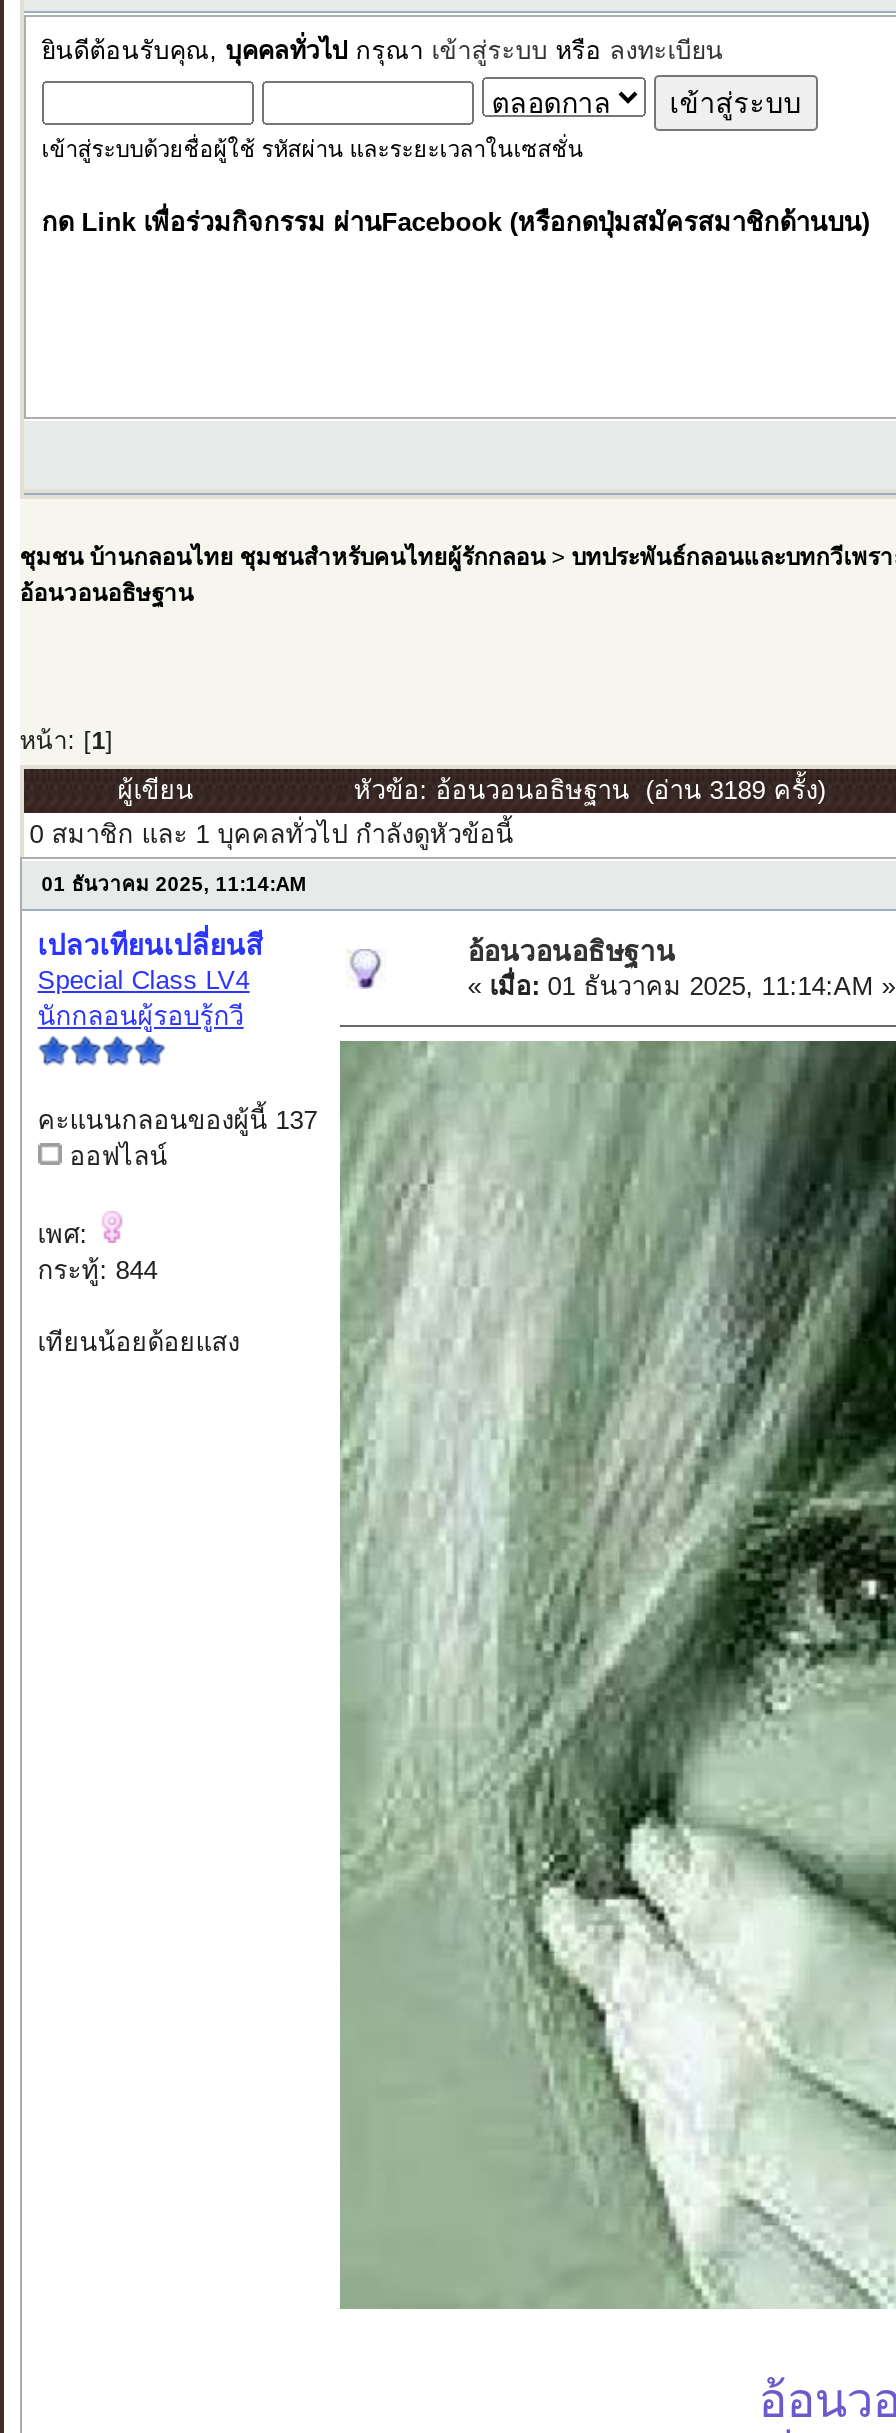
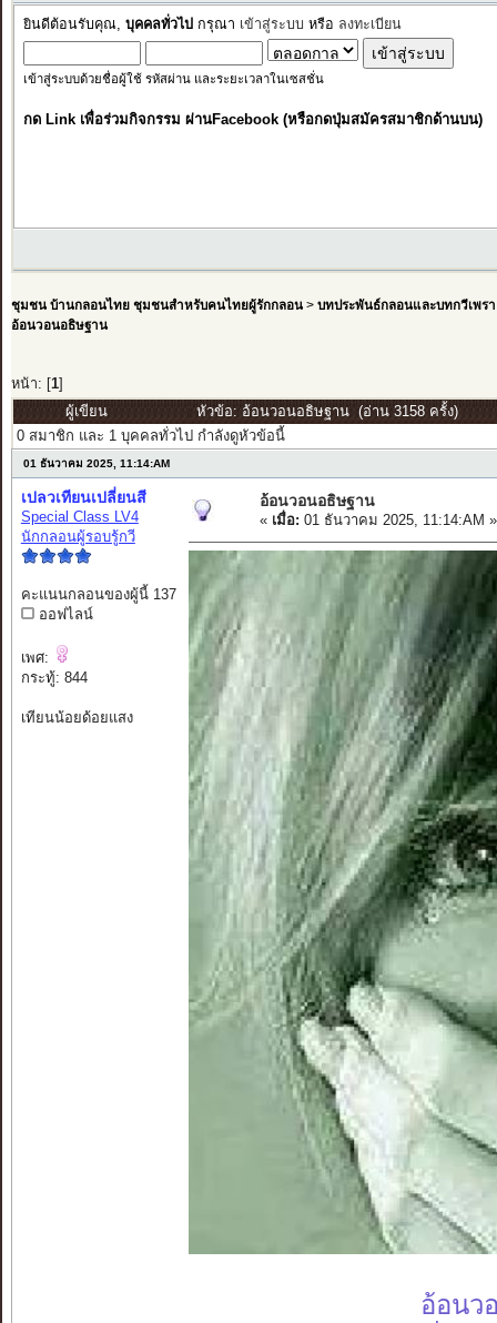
[354,775,826,805] หัวข้อ: อ้อนวอนอธิษฐาน (อ่าน 3189 ครั้ง) -> [196,403,458,420] หัวข้อ: อ้อนวอนอธิษฐาน (อ่าน 3158 ครั้ง)

